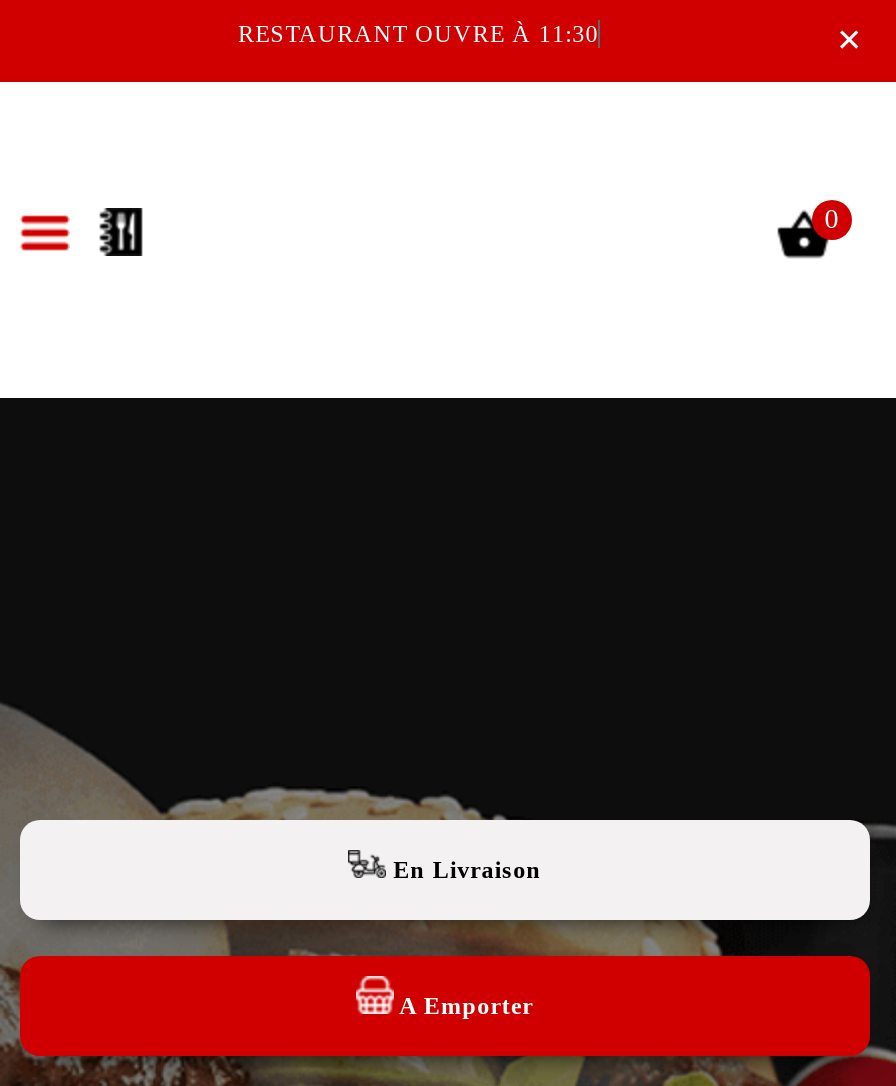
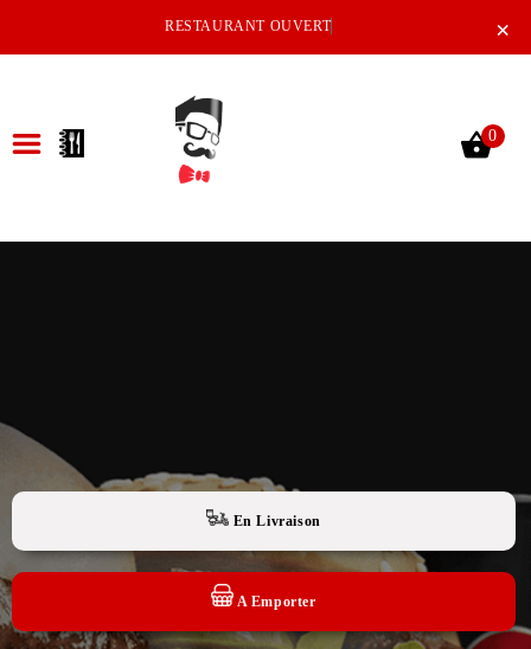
[238,20,599,48] RESTAURANT OUVRE À 11:30 -> [165,18,331,34] RESTAURANT OUVERT
none -> [174,95,224,185] [image]

